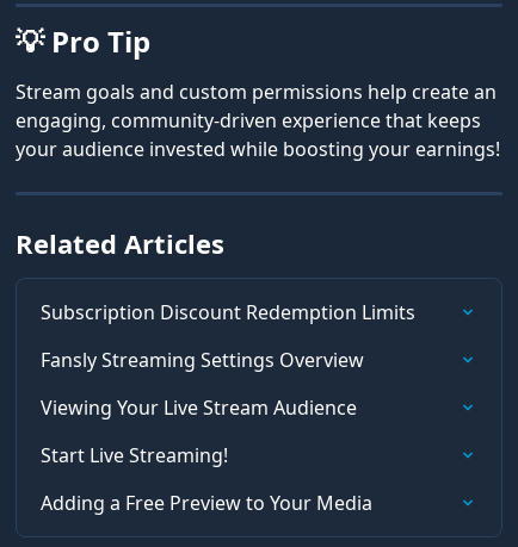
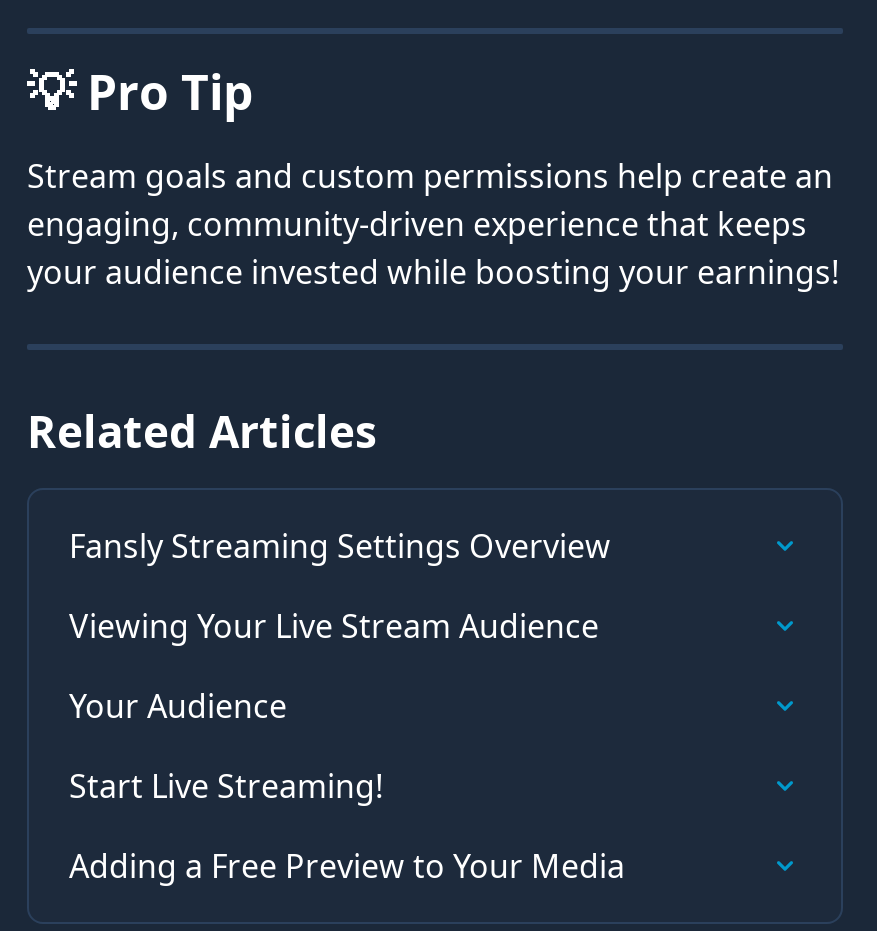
[41,299,415,325] Subscription Discount Redemption Limits -> none
moved [41,347,364,421] -> [69,524,611,648]: Fansly Streaming Settings Overview | Viewing Your Live Stream Audience
none -> [69,684,287,728] Your Audience

